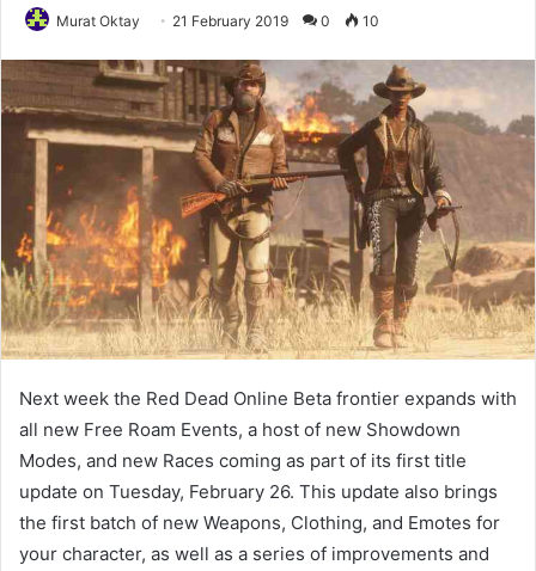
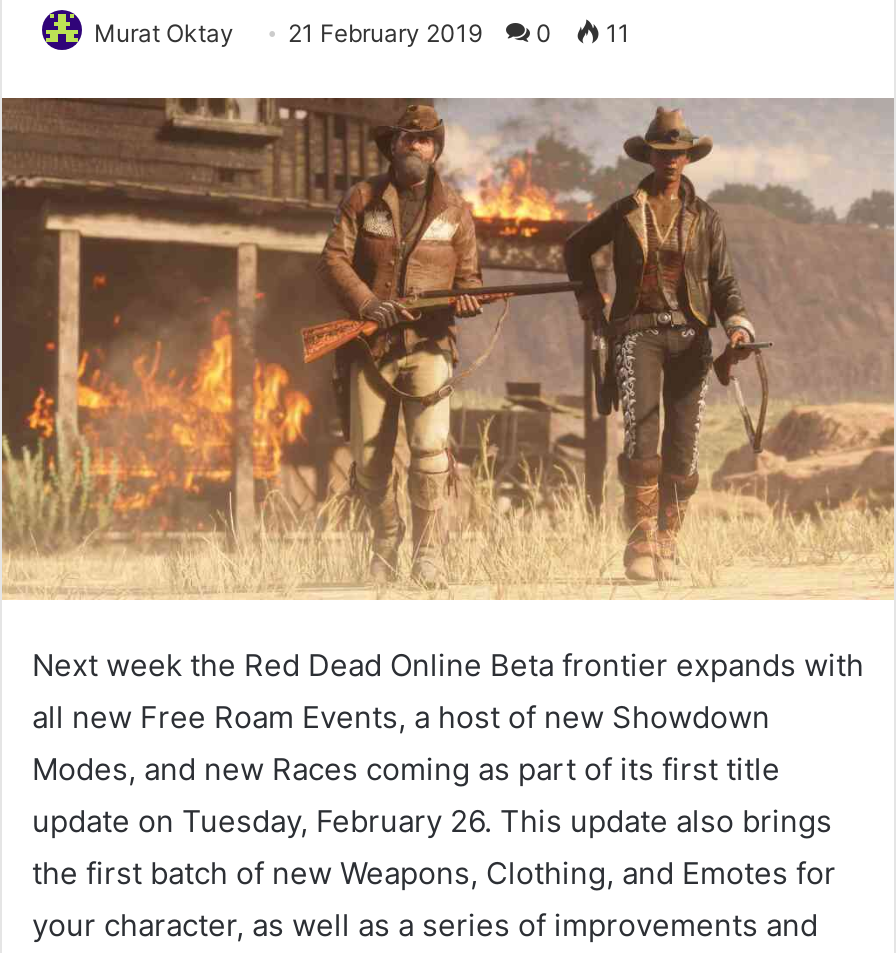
[56,12,379,30] Murat Oktay 21 February 2019 0 10 -> [94,18,630,48] Murat Oktay 21 February 2019 0 11

